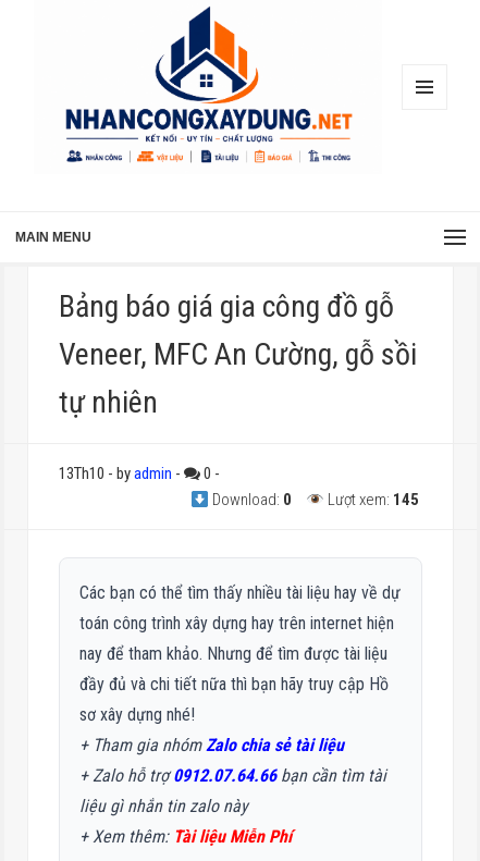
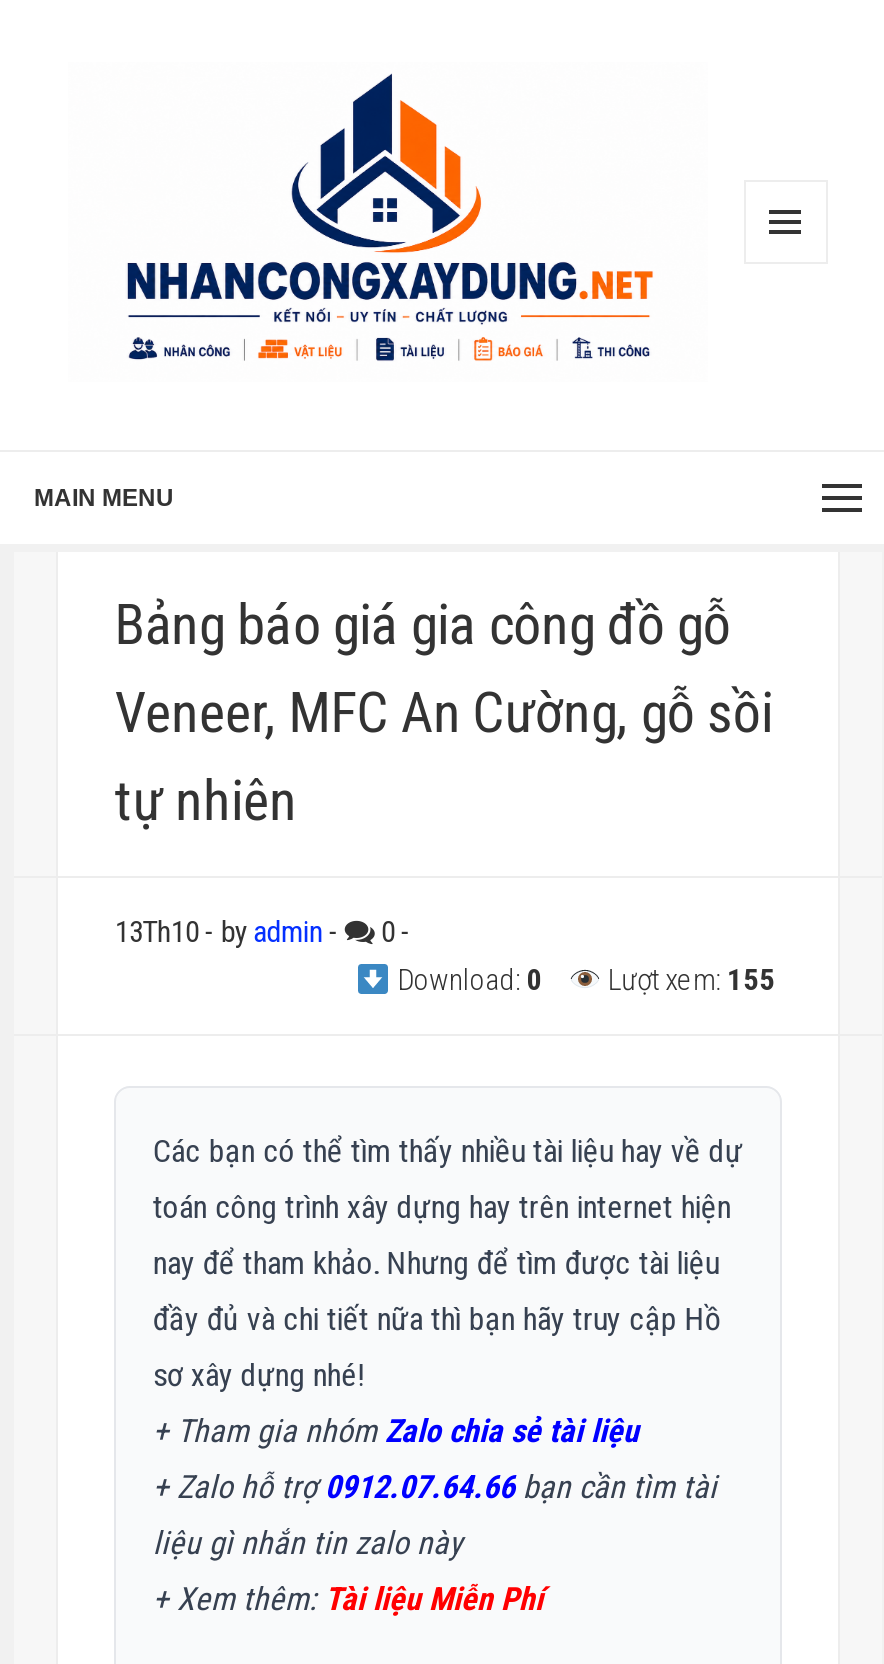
[210,490,419,510] Download: 0 Lượt xem: 145 -> [391,963,775,999] Download: 0 Lượt xem: 155

